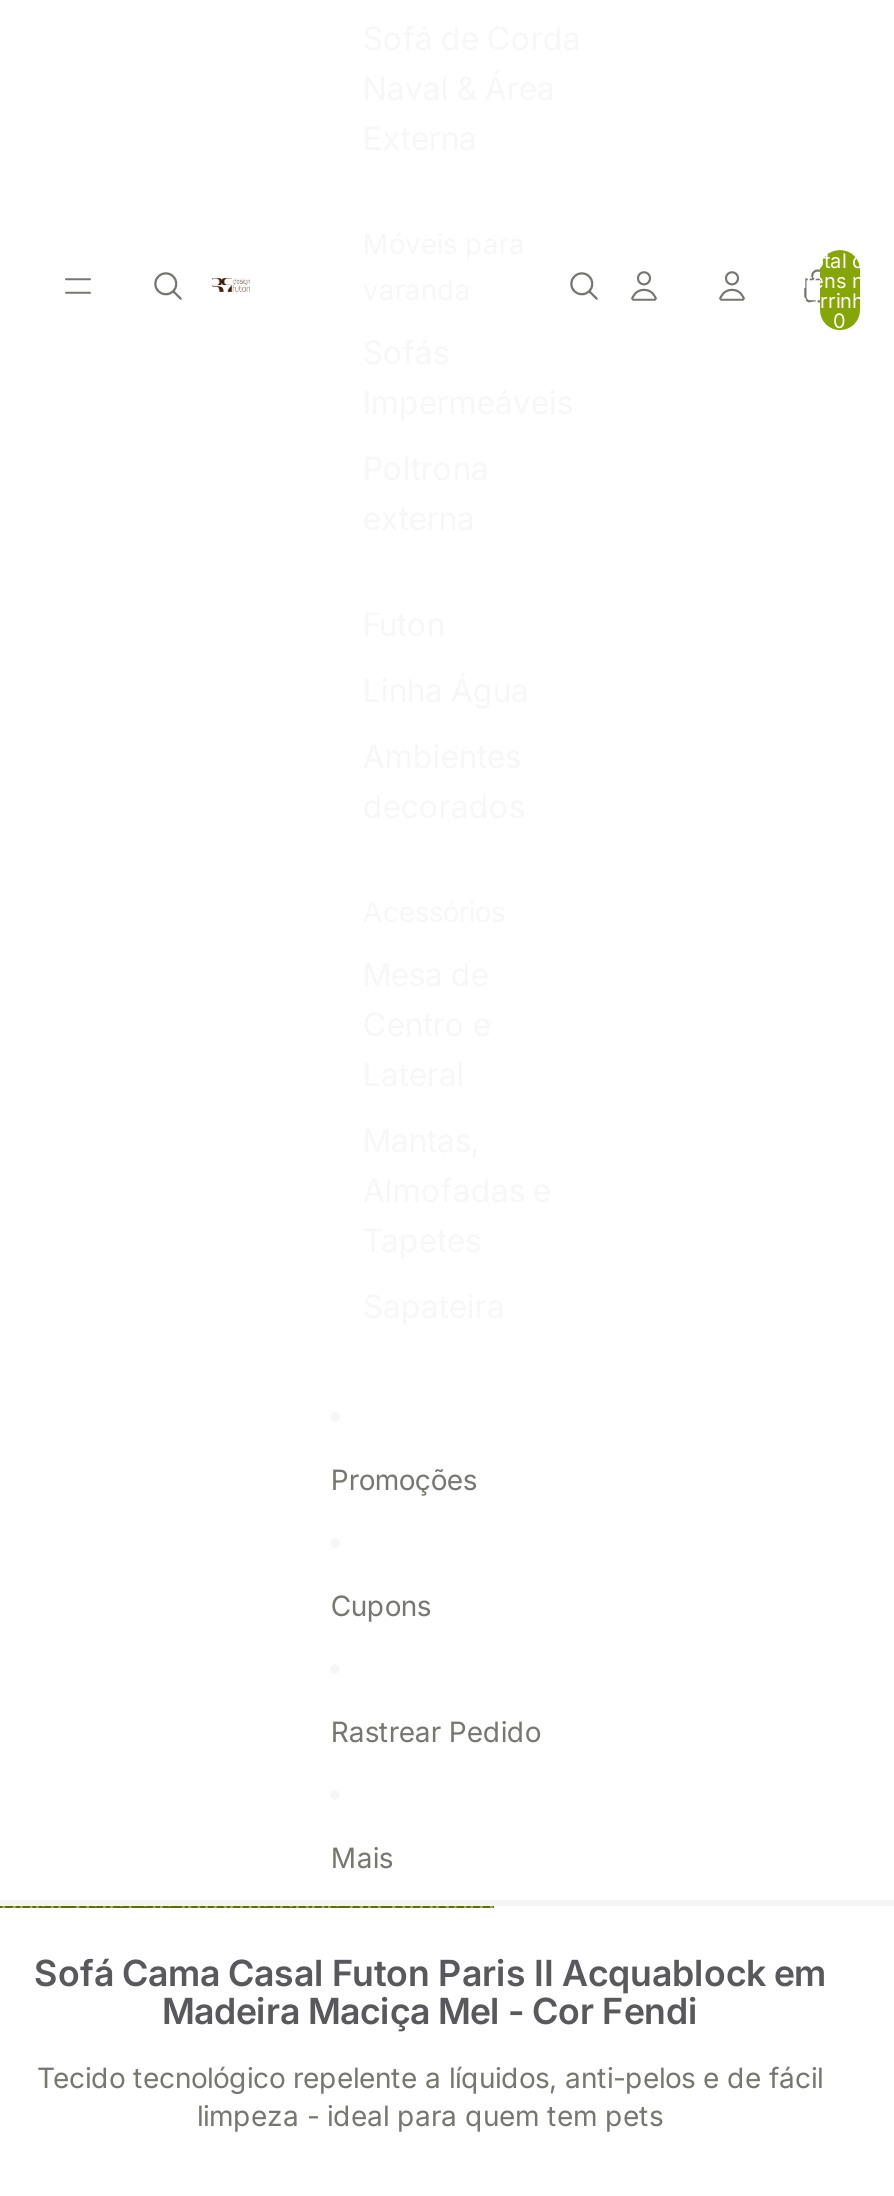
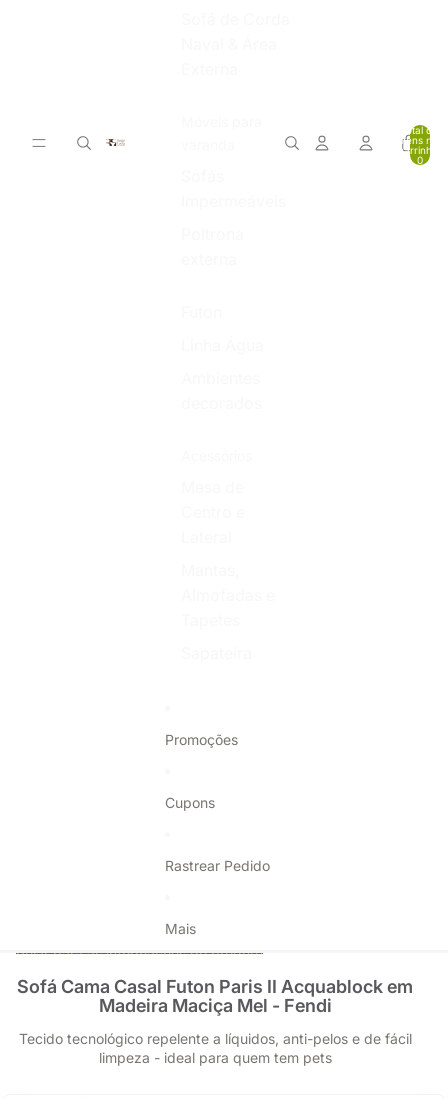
[162,1990,698,2032] Madeira Maciça Mel - Cor Fendi -> [98,995,331,1016] Madeira Maciça Mel - Fendi

